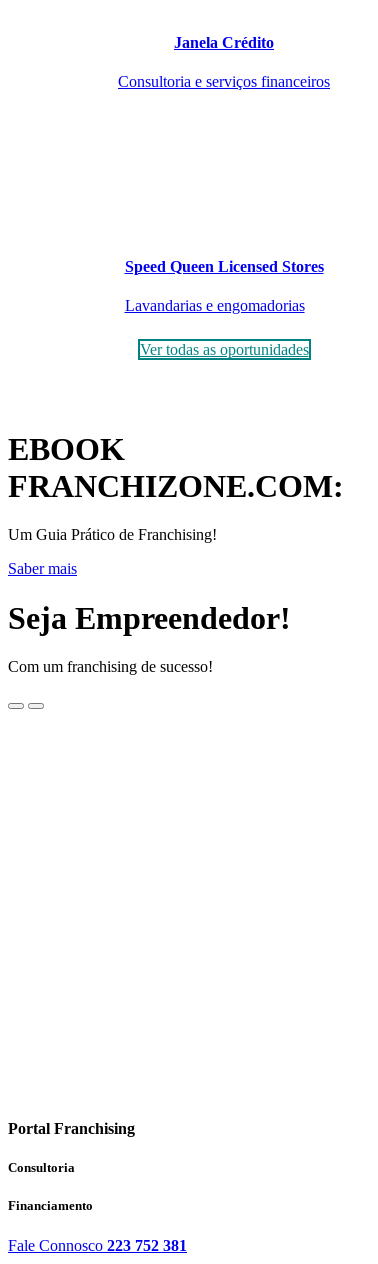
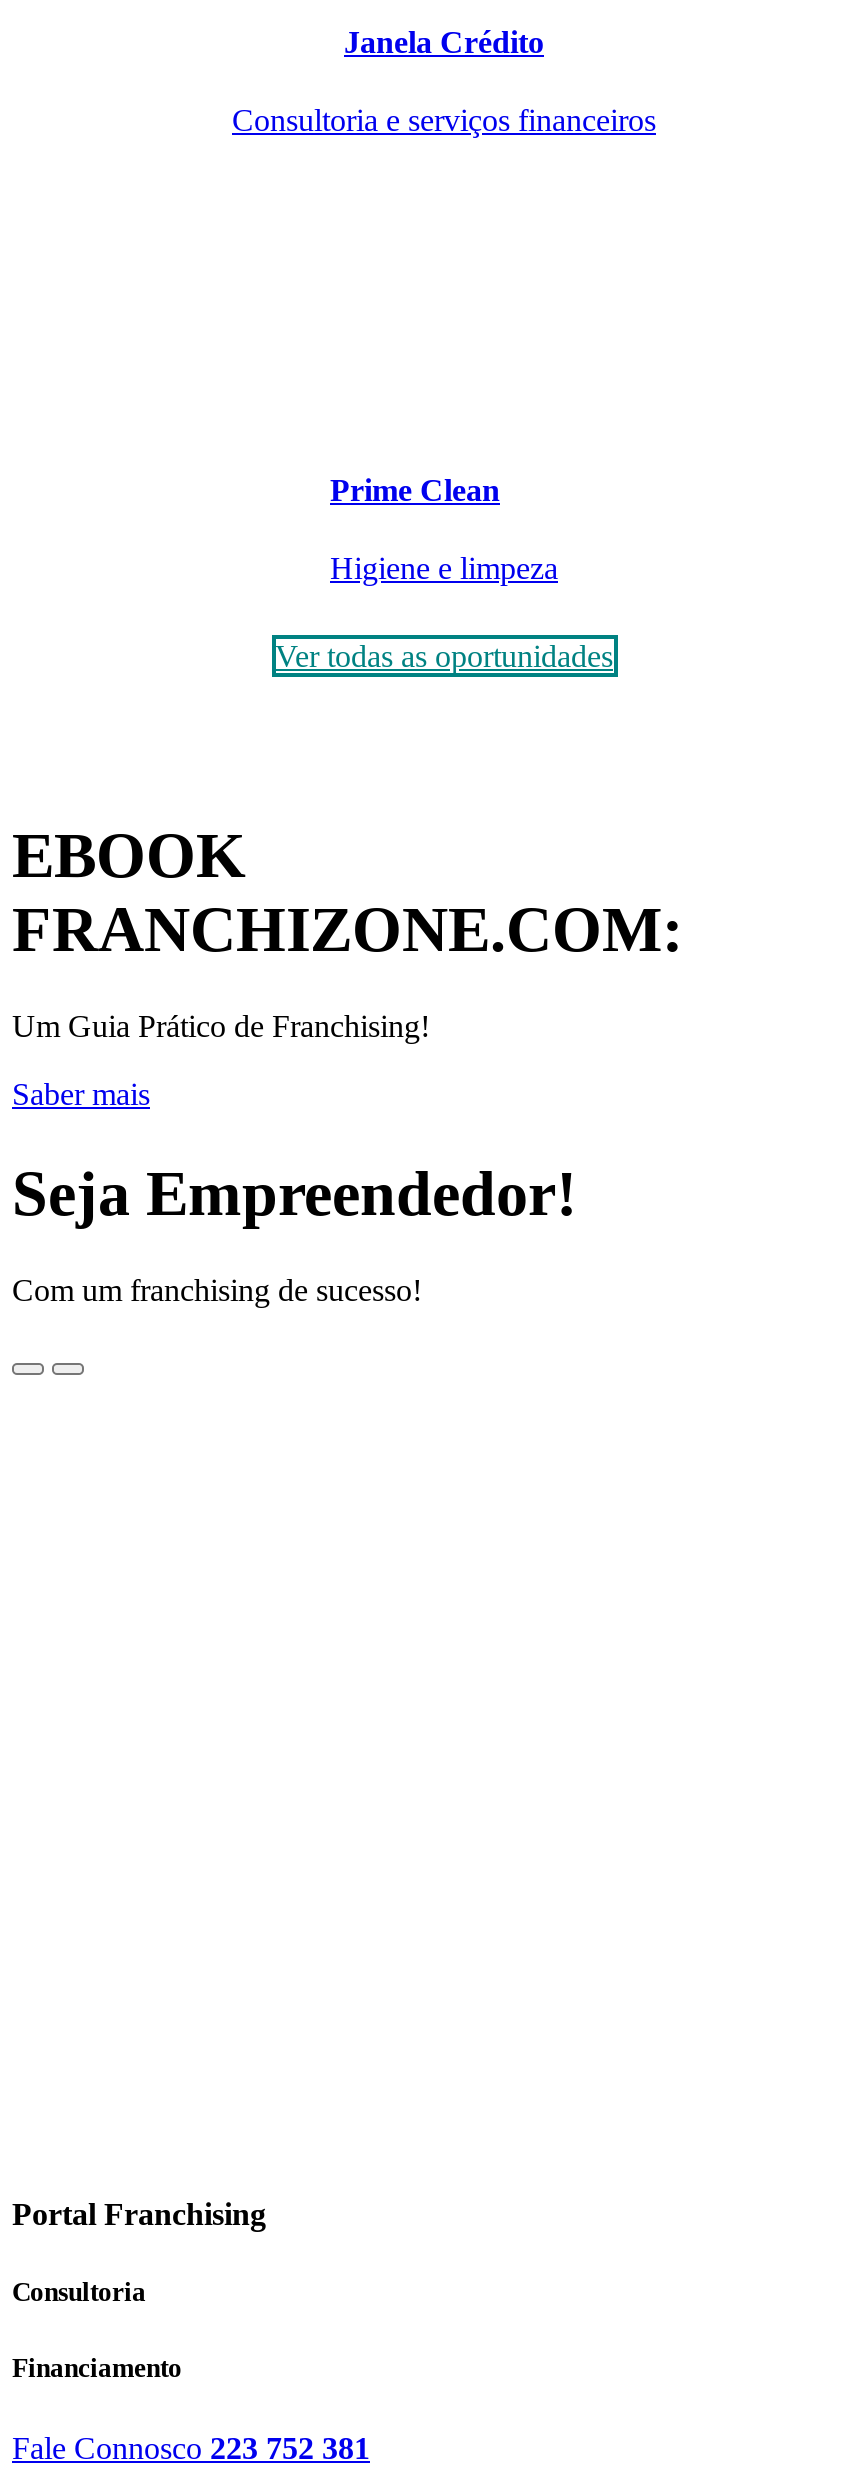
[124,258,323,275] Speed Queen Licensed Stores -> [330,473,500,507] Prime Clean
[124,297,304,314] Lavandarias e engomadorias -> [330,552,558,586] Higiene e limpeza

